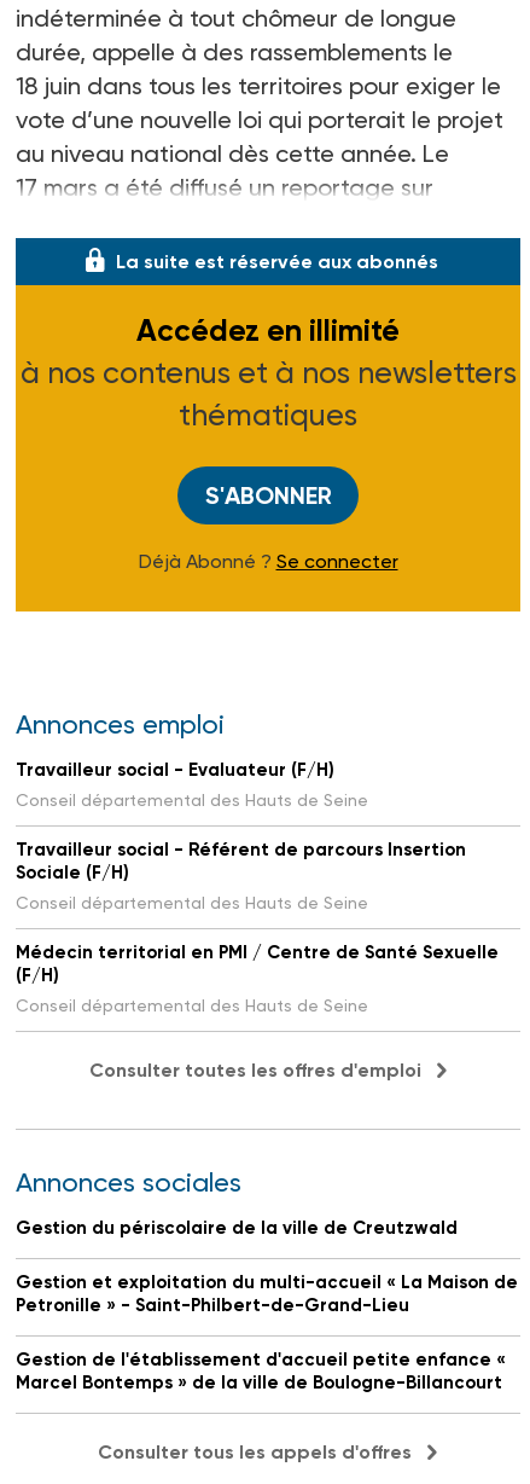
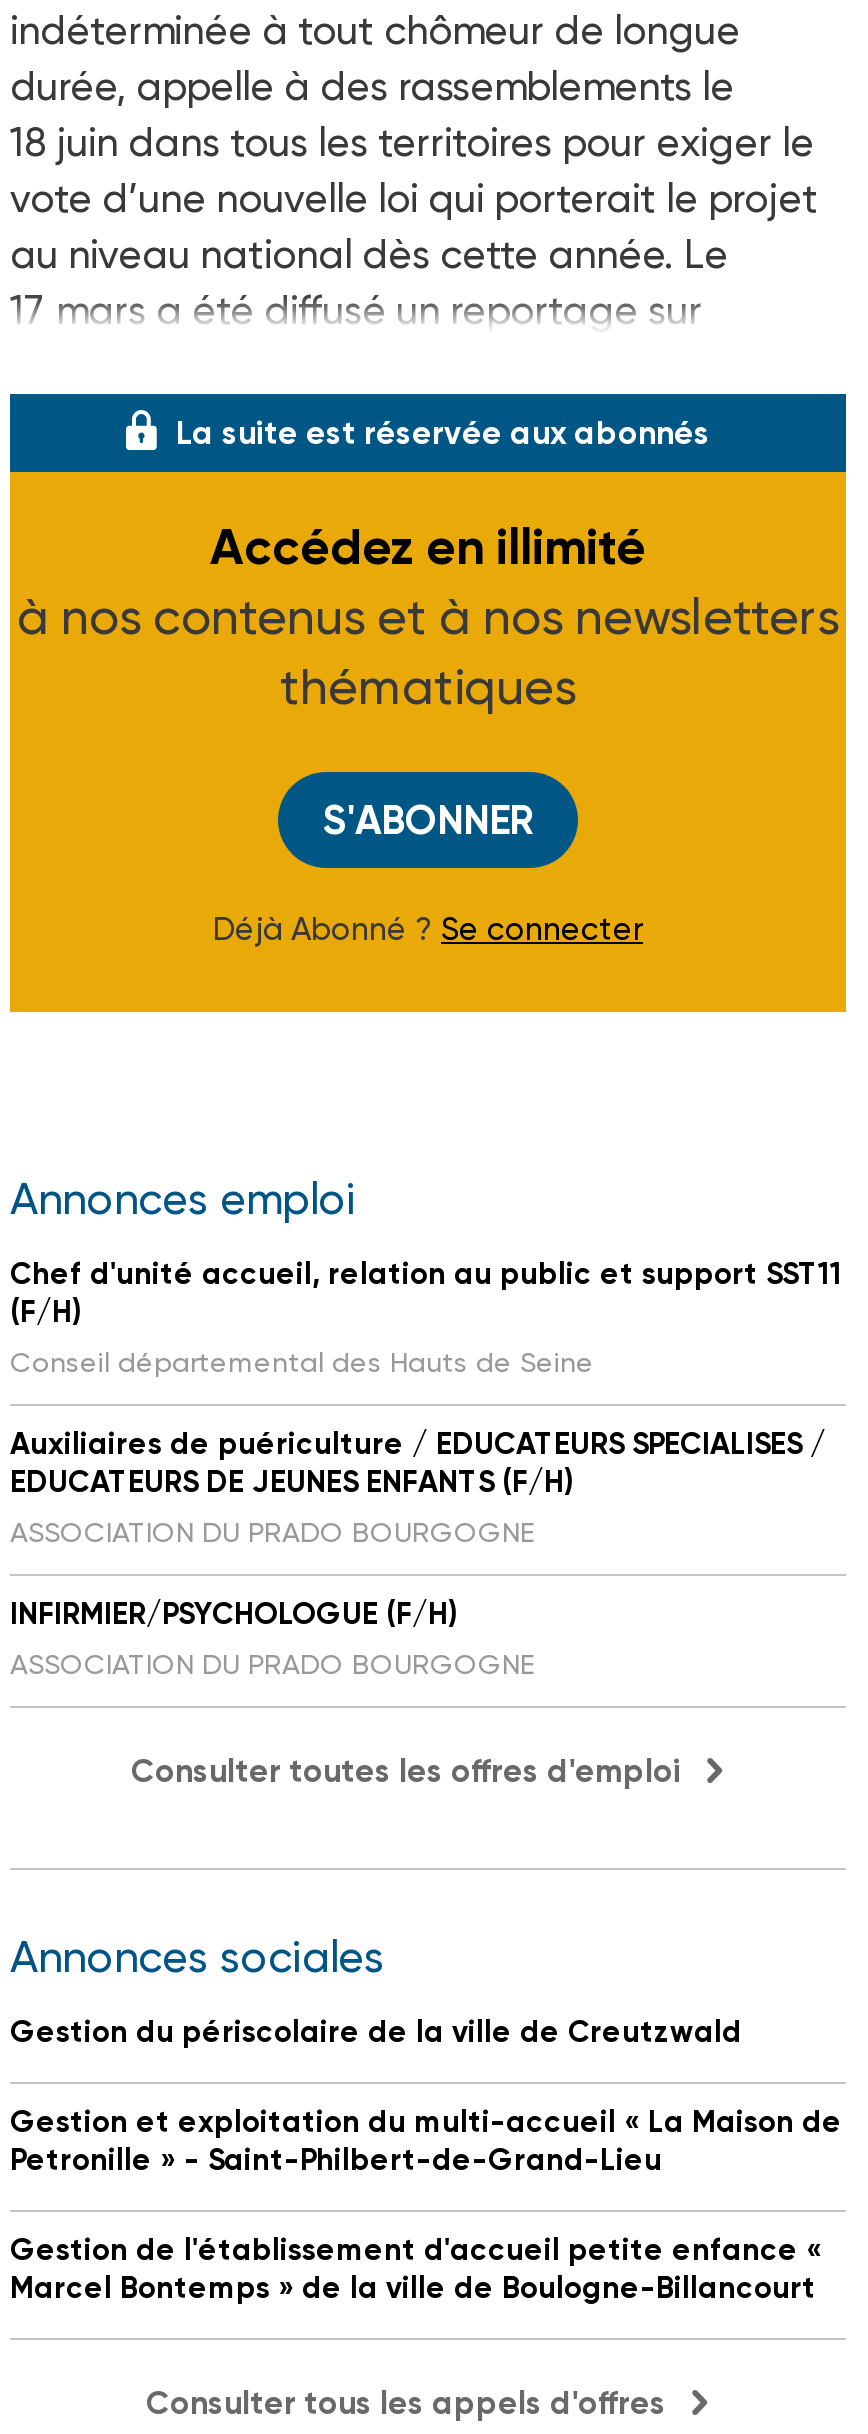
[16,759,499,963] Travailleur social - Evaluateur (F/H) | Conseil départemental des Hauts de Seine | Travailleur social - Référent de parcours Insertion | Sociale (F/H) | Conseil départemental des Hauts de Seine | Médecin territorial en PMI / Centre de Santé Sexuelle -> [10,1256,842,1292] Chef d'unité accueil, relation au public et support SST11
moved [16,964,368,1015] -> [10,1294,594,1378]: (F/H) | Conseil départemental des Hauts de Seine
none -> [10,1426,826,1680] Auxiliaires de puériculture / EDUCATEURS SPECIALISES / | EDUCATEURS DE JEUNES ENFANTS (F/H) | ASSOCIATION DU PRADO BOURGOGNE | INFIRMIER/PSYCHOLOGUE (F/H) | ASSOCIATION DU PRADO BOURGOGNE

